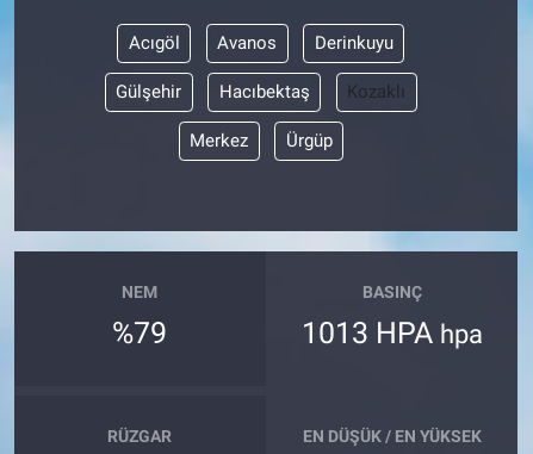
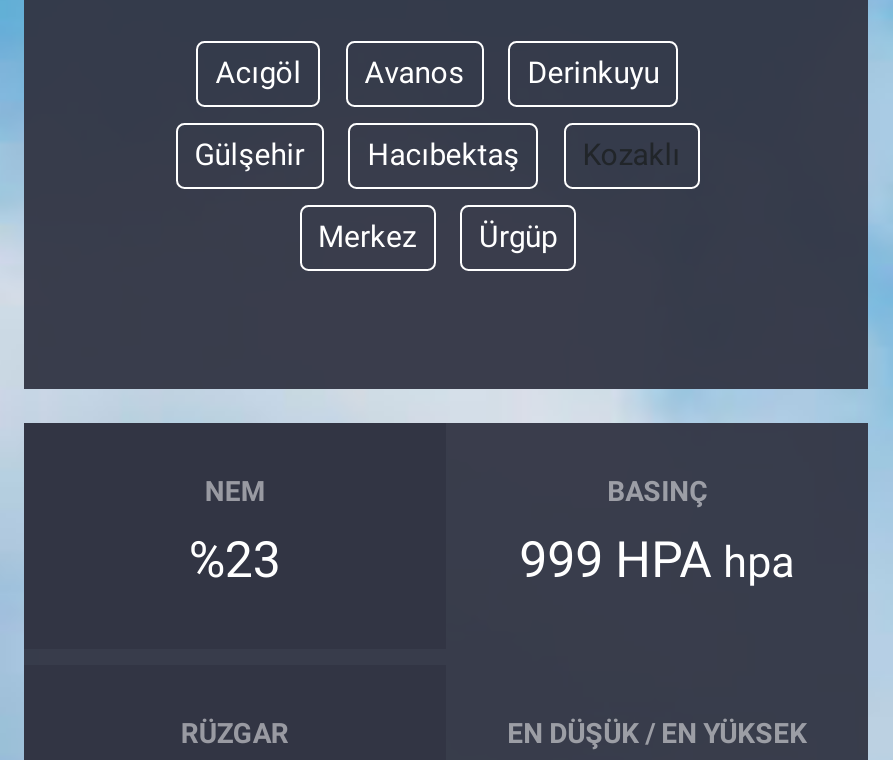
[113,316,167,351] %79 -> [189,531,281,589] %23
[301,316,482,351] 1013 HPA hpa -> [519,531,795,589] 999 HPA hpa

